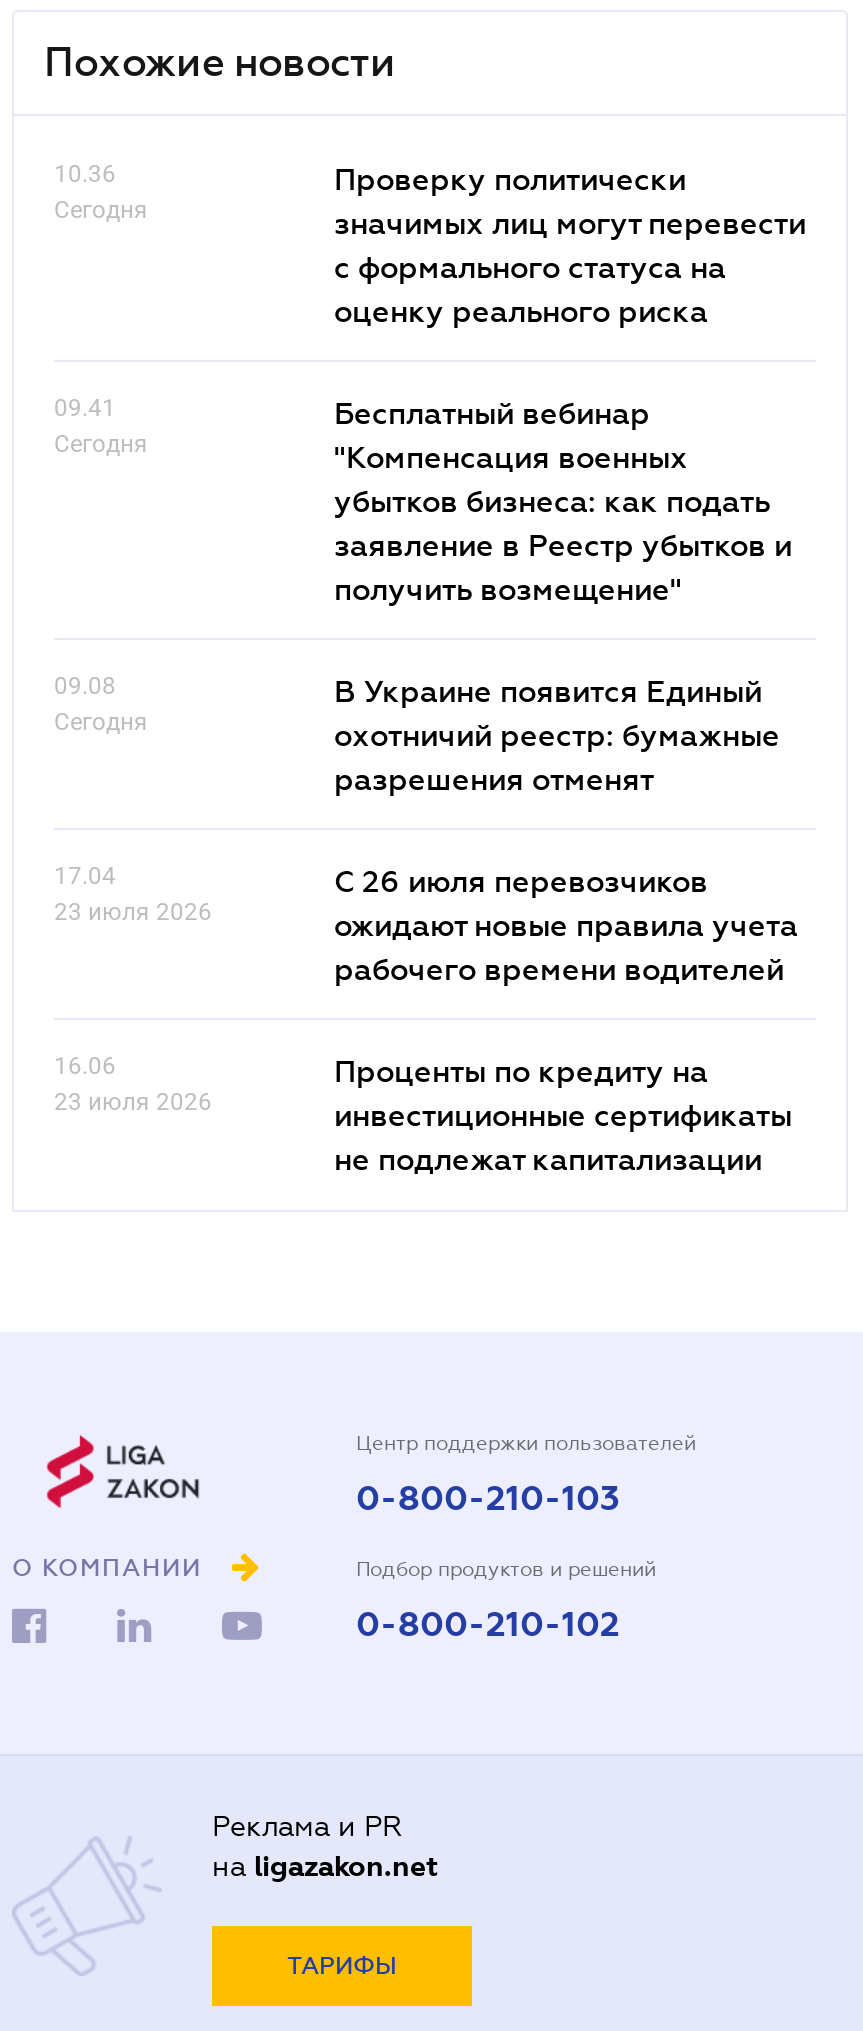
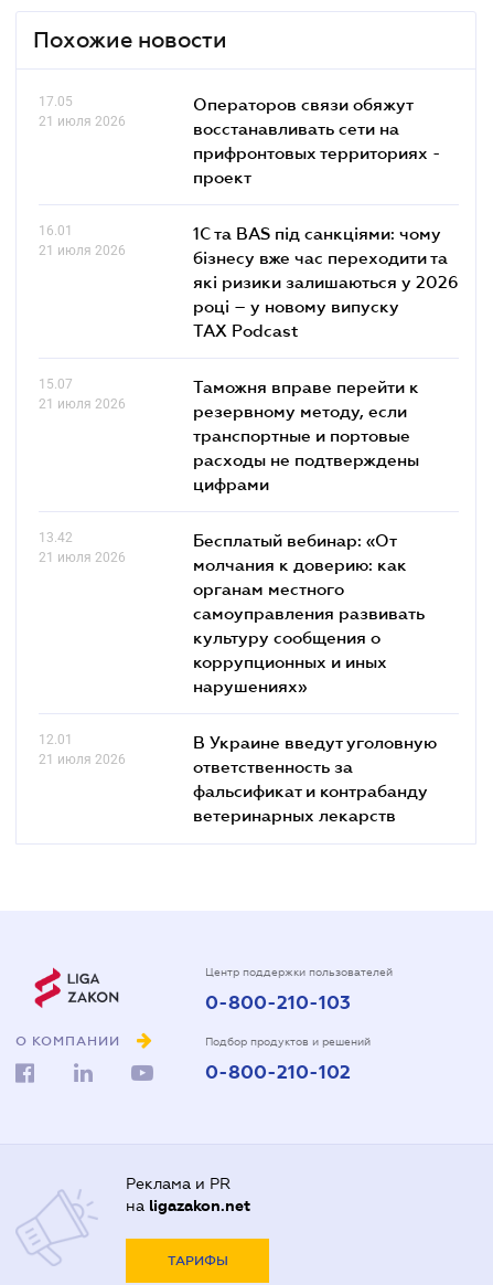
[54,159,148,223] 10.36 | Сегодня -> [39,94,126,129] 17.05 | 21 июля 2026
[334,159,806,327] Проверку политически | значимых лиц могут перевести | с формального статуса на | оценку реального риска -> [193,94,440,186] Операторов связи обяжут | восстанавливать сети на | прифронтовых территориях - | проект
[54,393,148,457] 09.41 | Сегодня -> [39,223,126,258] 16.01 | 21 июля 2026
[334,393,792,605] Бесплатный вебинар | "Компенсация военных | убытков бизнеса: как подать | заявление в Реестр убытков и | получить возмещение" -> [193,223,459,340] 1С та BAS під санкціями: чому | бізнесу вже час переходити та | які ризики залишаються у 2026 | році – у новому випуску | TAX Podcast
[54,671,148,735] 09.08 | Сегодня -> [39,376,126,411] 15.07 | 21 июля 2026
[334,671,780,795] В Украине появится Единый | охотничий реестр: бумажные | разрешения отменят -> [193,376,419,493] Таможня вправе перейти к | резервному методу, если | транспортные и портовые | расходы не подтверждены | цифрами
[54,861,212,925] 17.04 | 23 июля 2026 -> [39,530,126,565] 13.42 | 21 июля 2026
[334,861,798,985] С 26 июля перевозчиков | ожидают новые правила учета | рабочего времени водителей -> [193,530,425,695] Бесплатый вебинар: «От | молчания к доверию: как | органам местного | самоуправления развивать | культуру сообщения о | коррупционных и иных | нарушениях»
[54,1051,212,1115] 16.06 | 23 июля 2026 -> [39,732,126,767] 12.01 | 21 июля 2026
[334,1051,792,1175] Проценты по кредиту на | инвестиционные сертификаты | не подлежат капитализации -> [193,732,437,824] В Украине введут уголовную | ответственность за | фальсификат и контрабанду | ветеринарных лекарств

